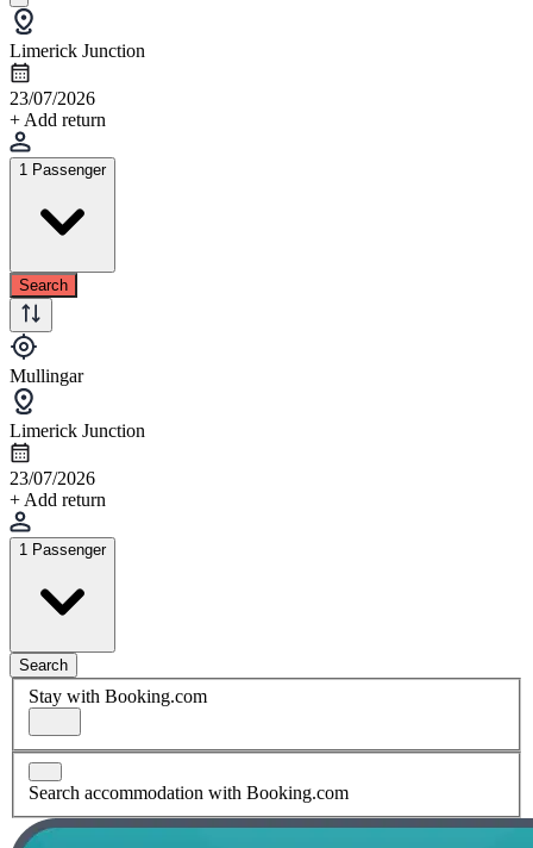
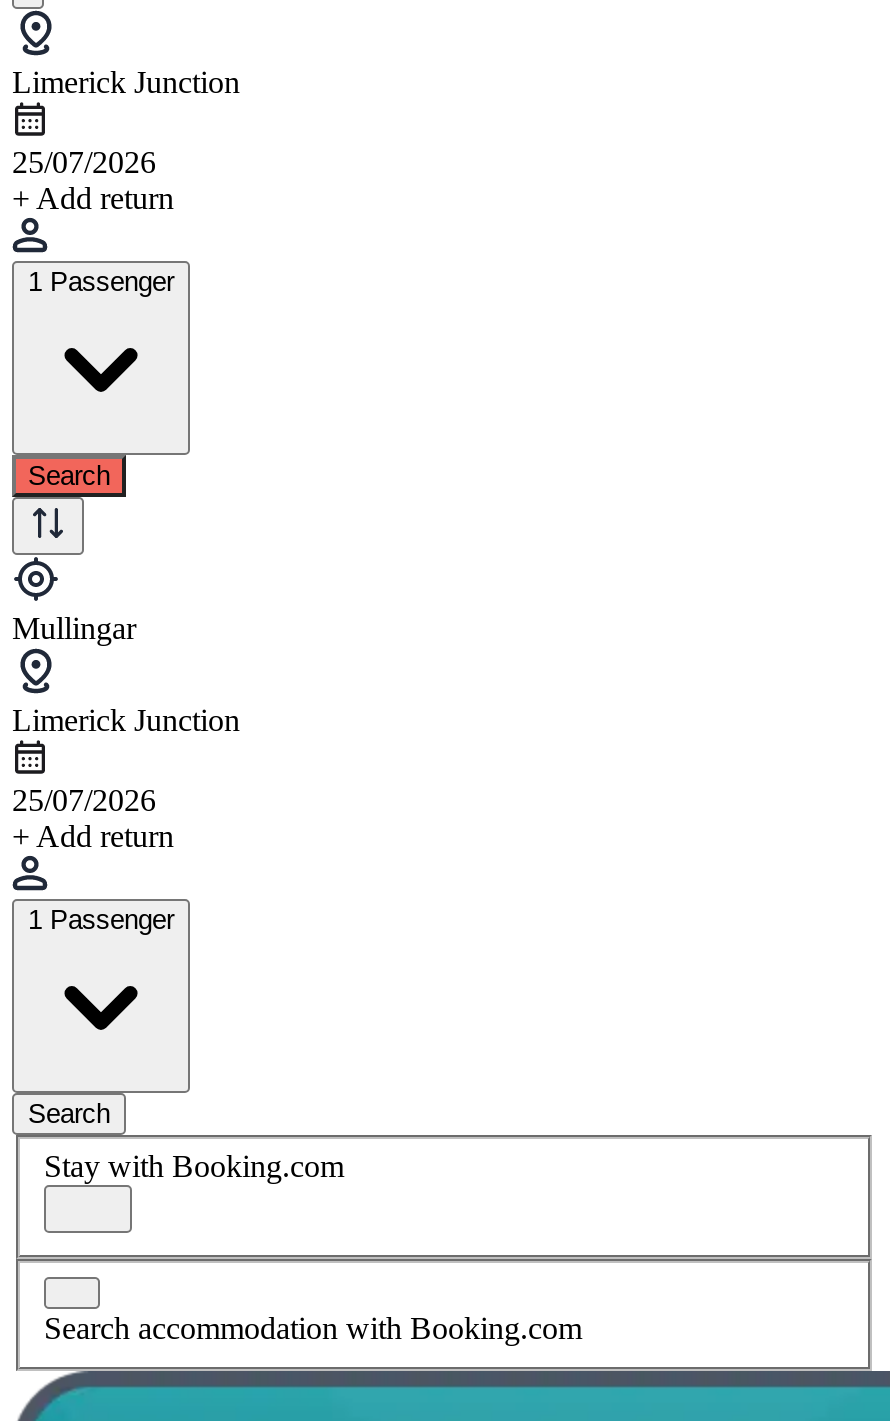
[10,88,95,108] 23/07/2026 -> [12,145,156,179] 25/07/2026
[10,468,95,488] 23/07/2026 -> [12,783,156,817] 25/07/2026

